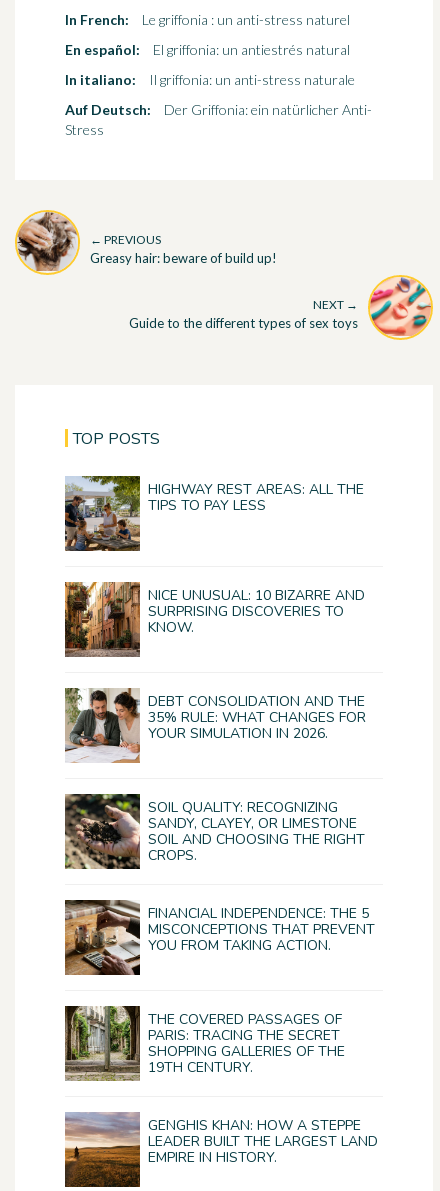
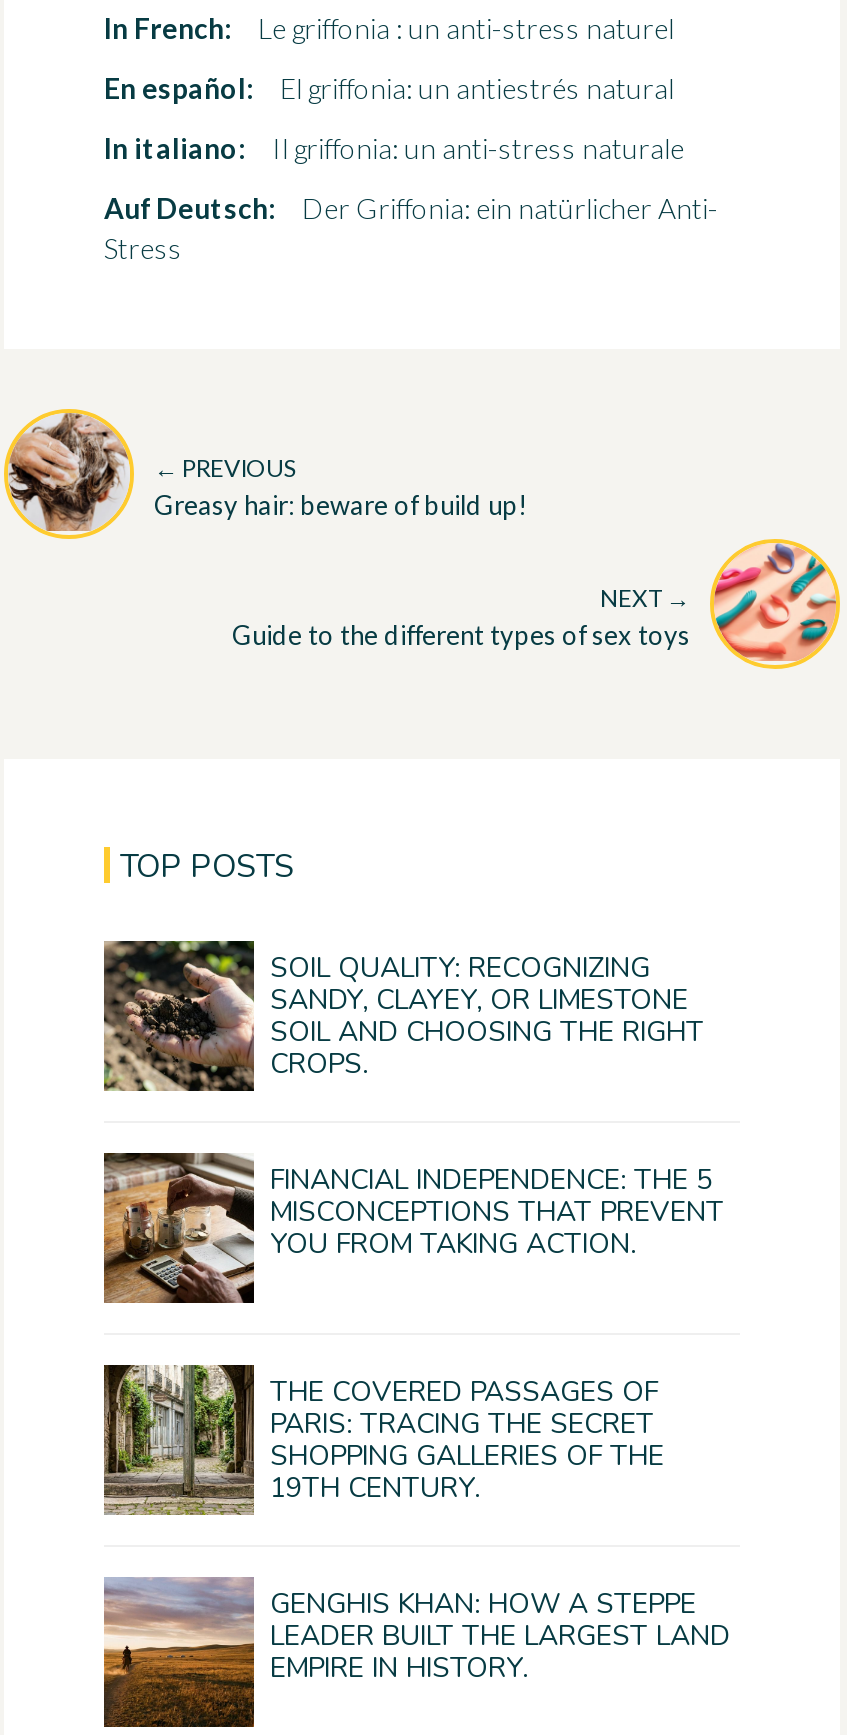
[65,475,364,552] [image] | HIGHWAY REST AREAS: ALL THE | TIPS TO PAY LESS -> none
[64,581,365,658] [image] | NICE UNUSUAL: 10 BIZARRE AND | SURPRISING DISCOVERIES TO | KNOW. -> none
[65,687,366,763] [image] | DEBT CONSOLIDATION AND THE | 35% RULE: WHAT CHANGES FOR | YOUR SIMULATION IN 2026. -> none

